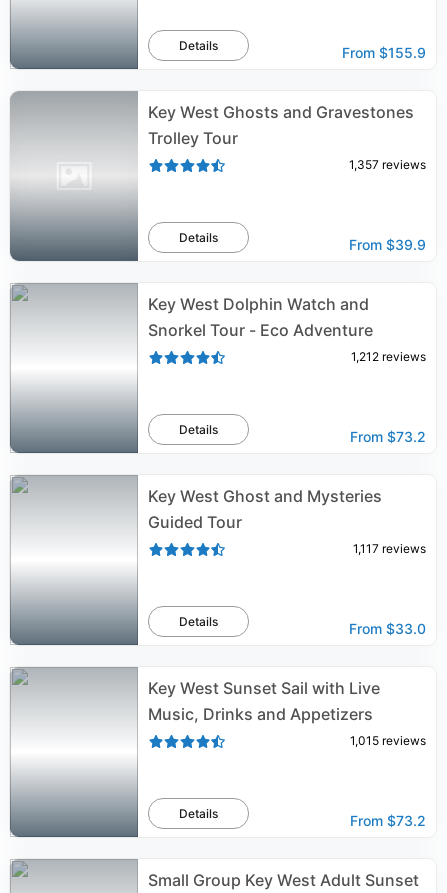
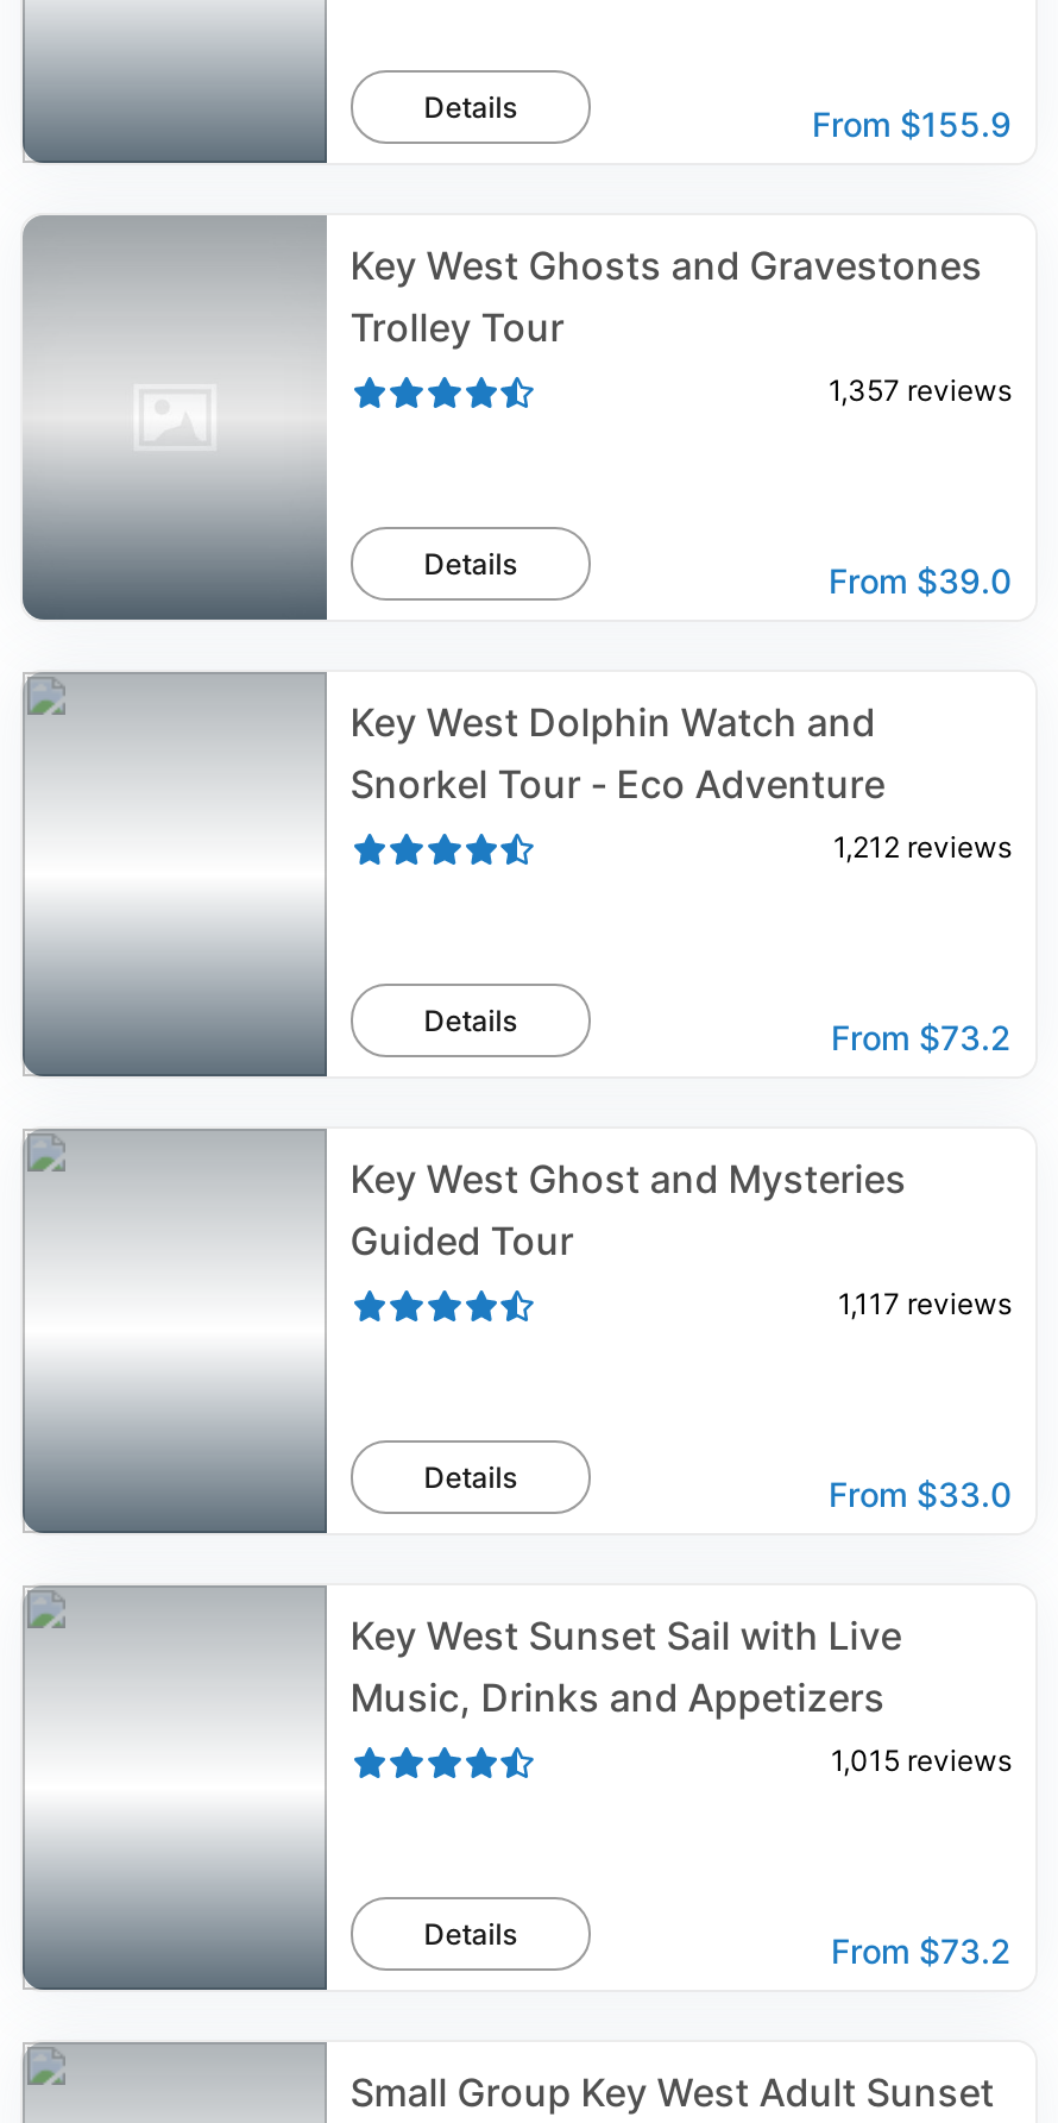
[349,236,426,253] From $39.9 -> [829,560,1012,601] From $39.0

